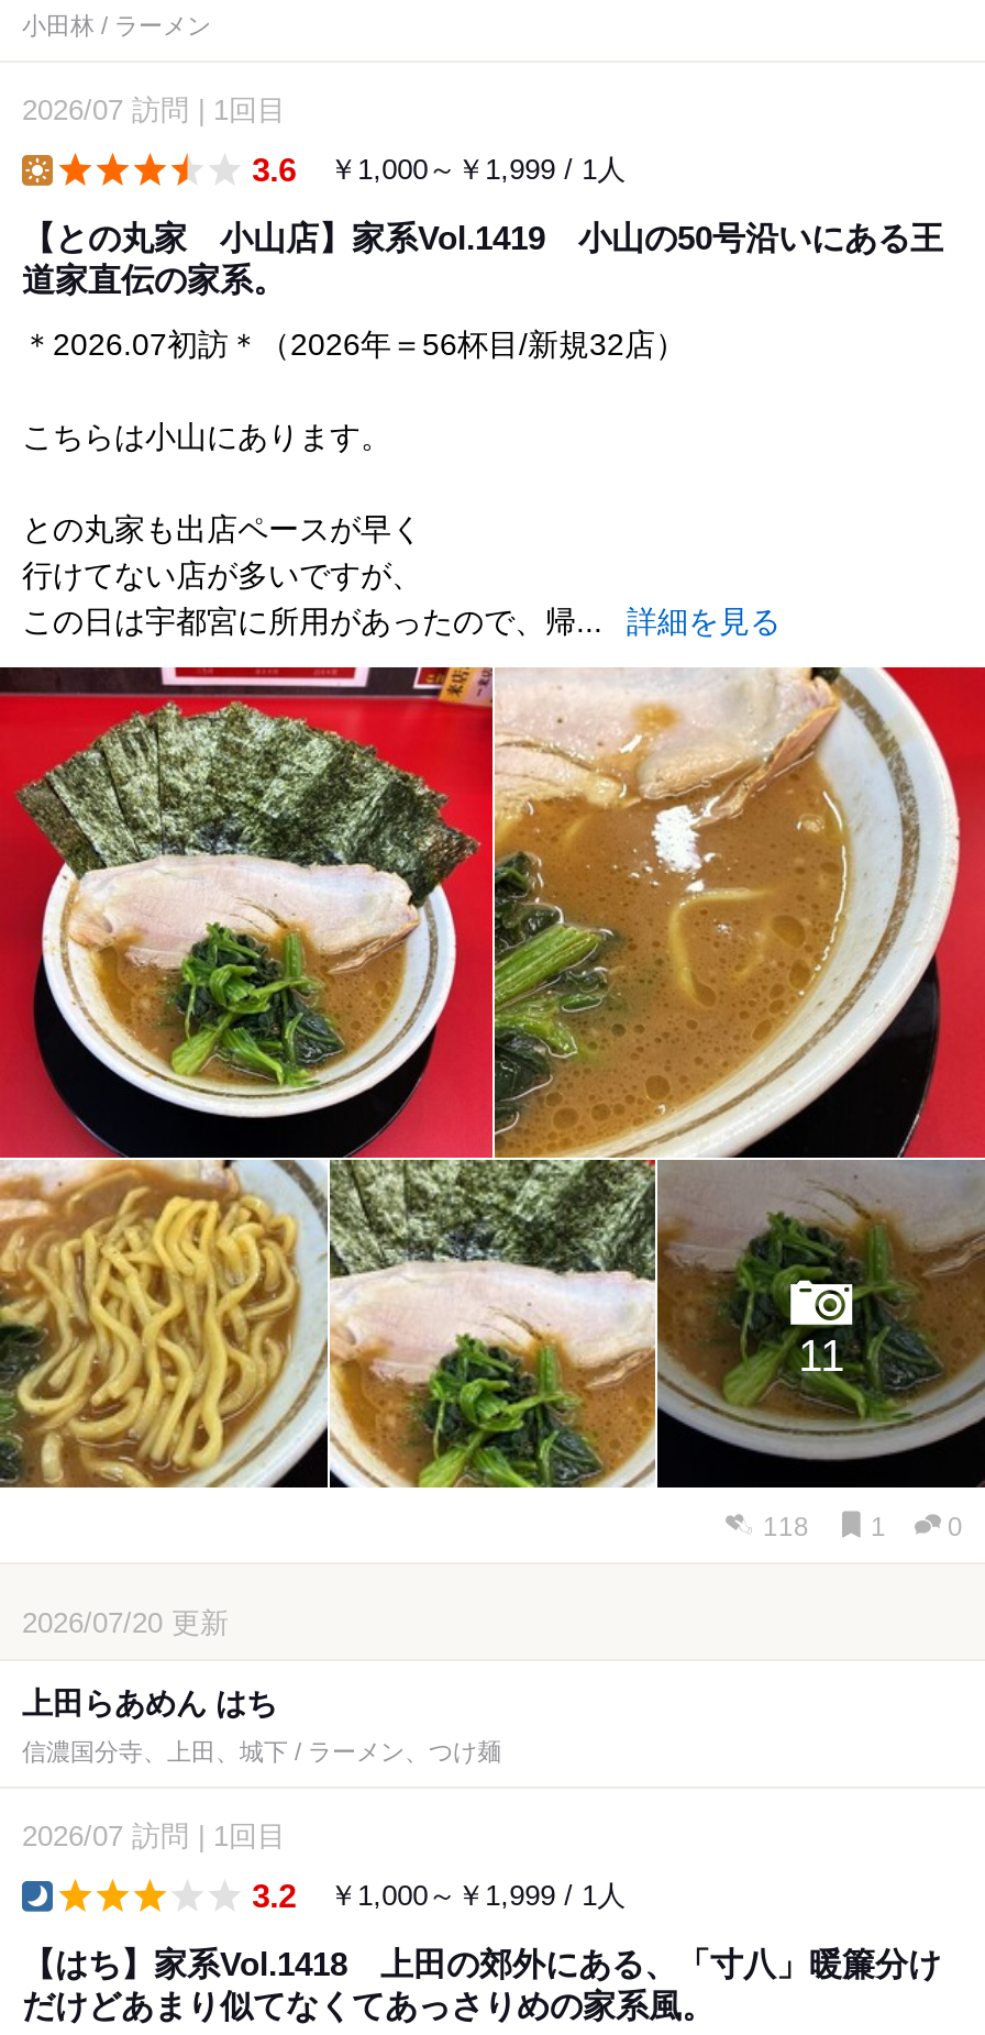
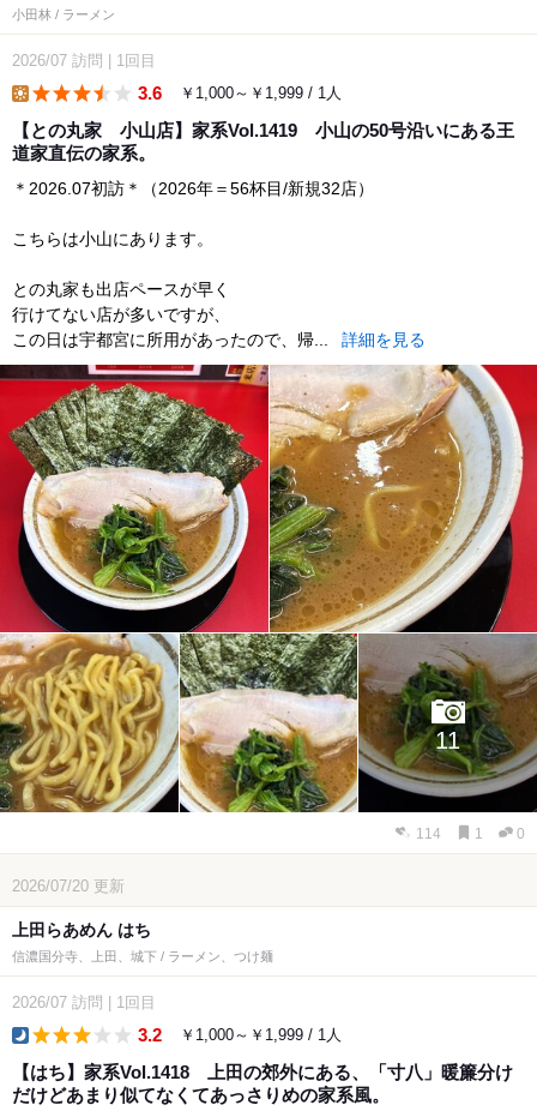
[763,1512,963,1542] 118 1 0 -> [416,825,525,842] 114 1 0

